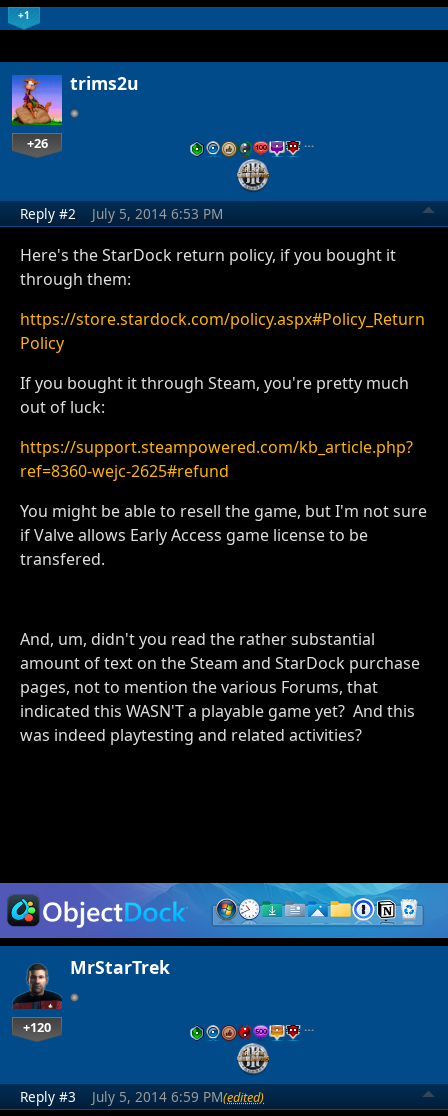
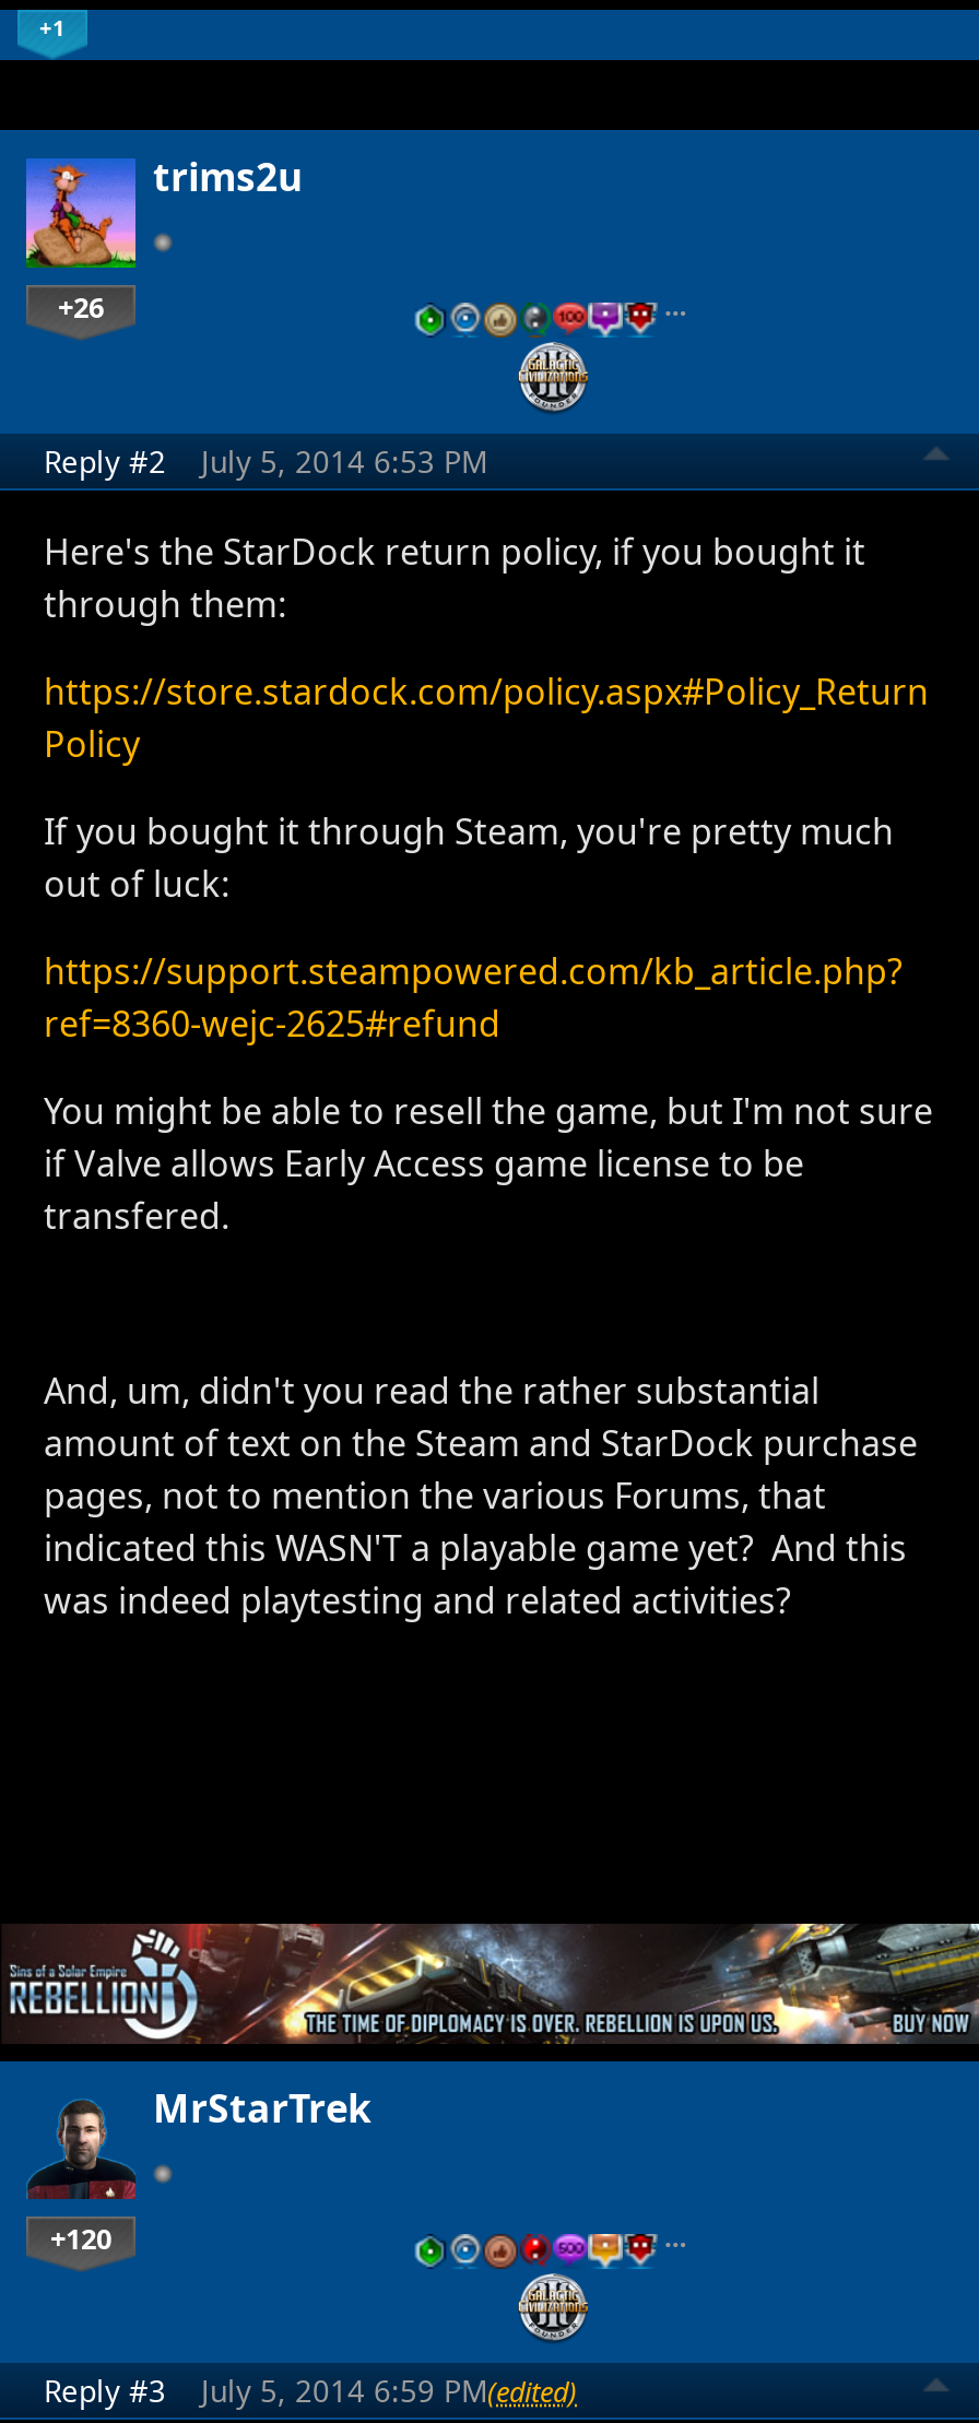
[3,882,445,939] [image] -> [7,1922,972,2046] [image]

